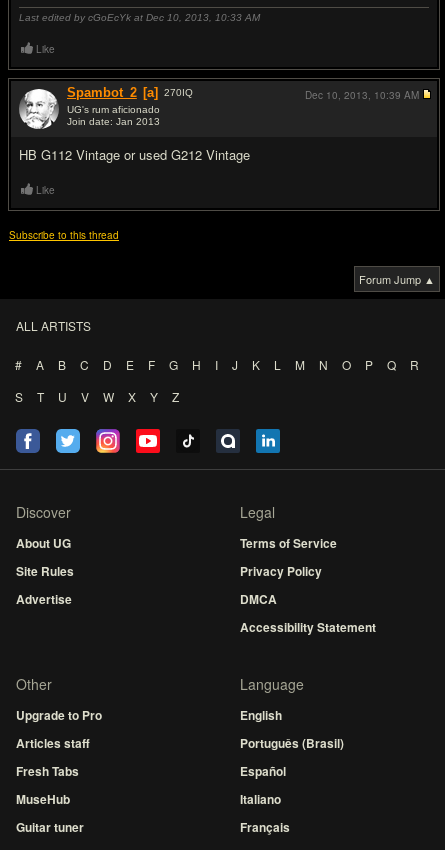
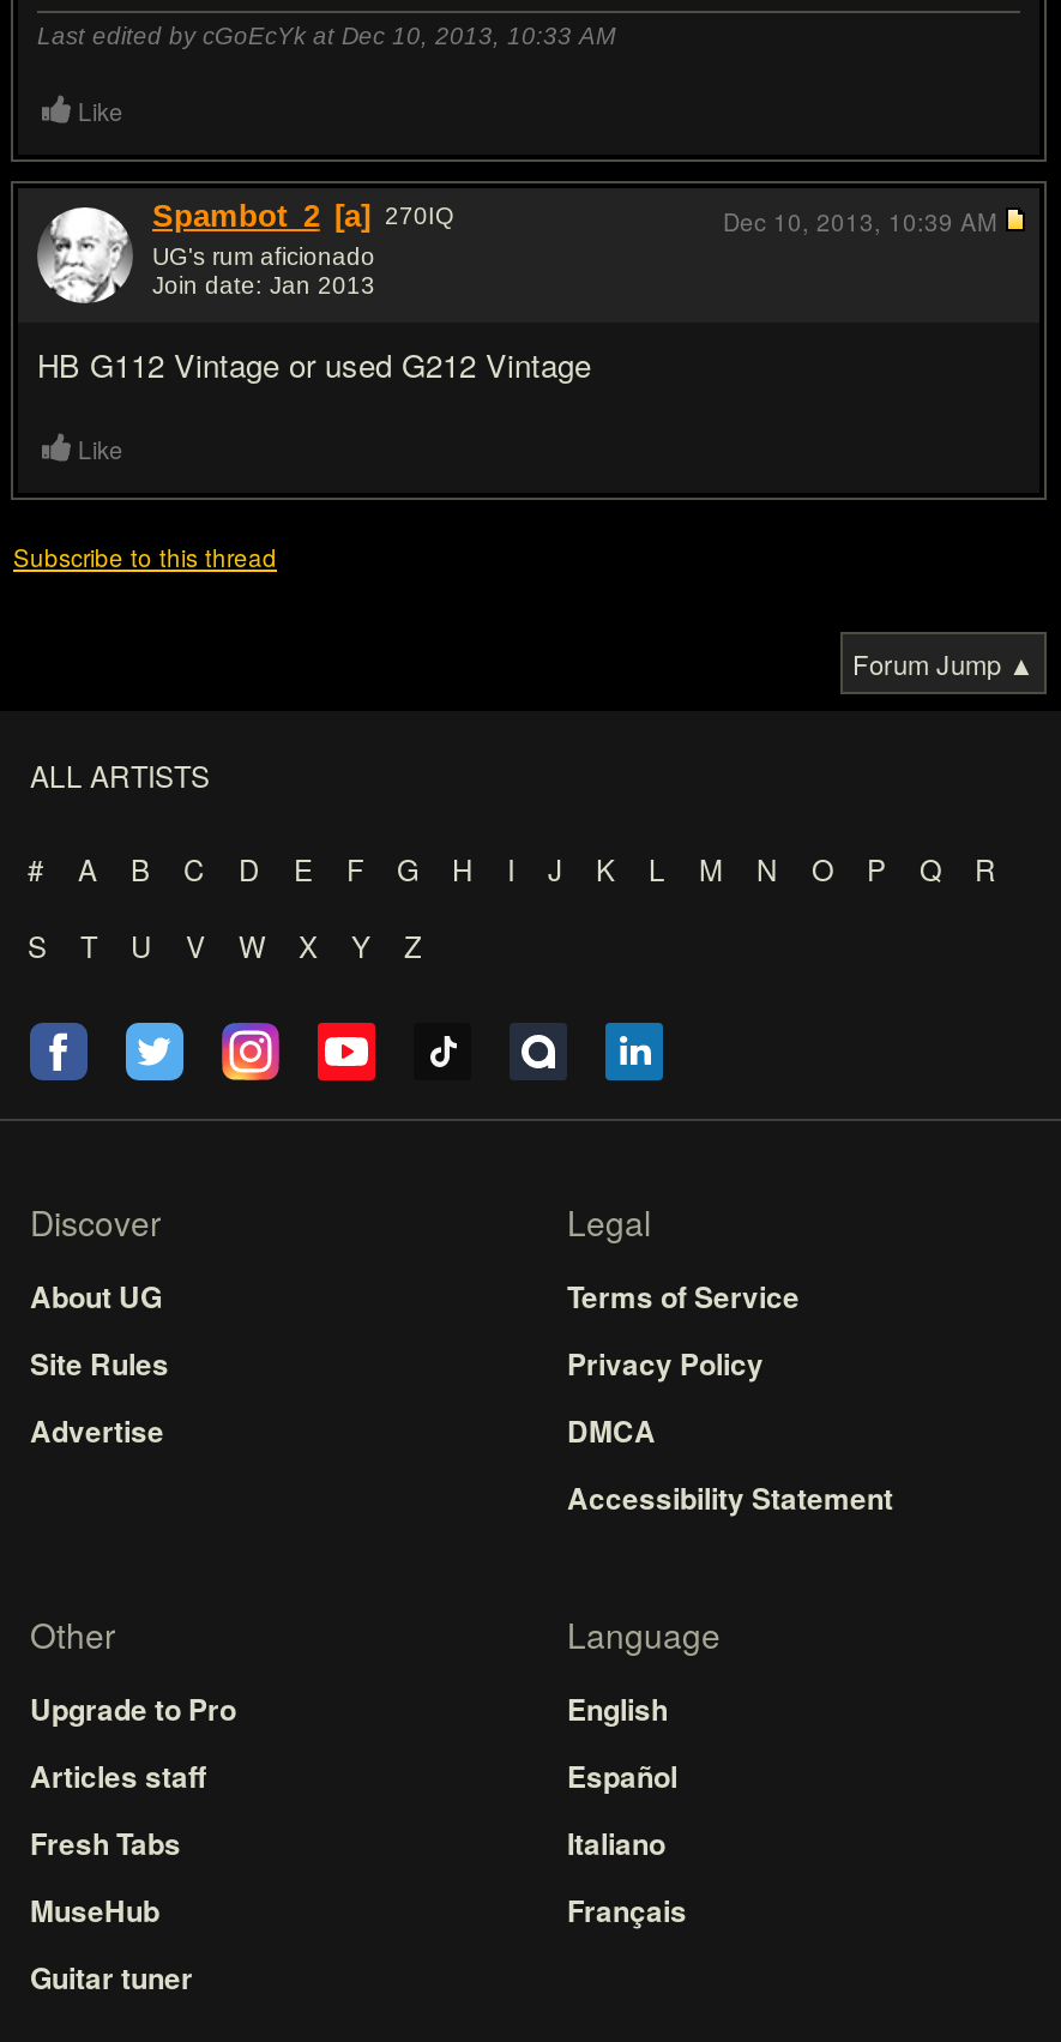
[240,734,344,752] Português (Brasil) -> none
moved [240,762,290,836] -> [567,1754,687,1932]: Español | Italiano | Français

